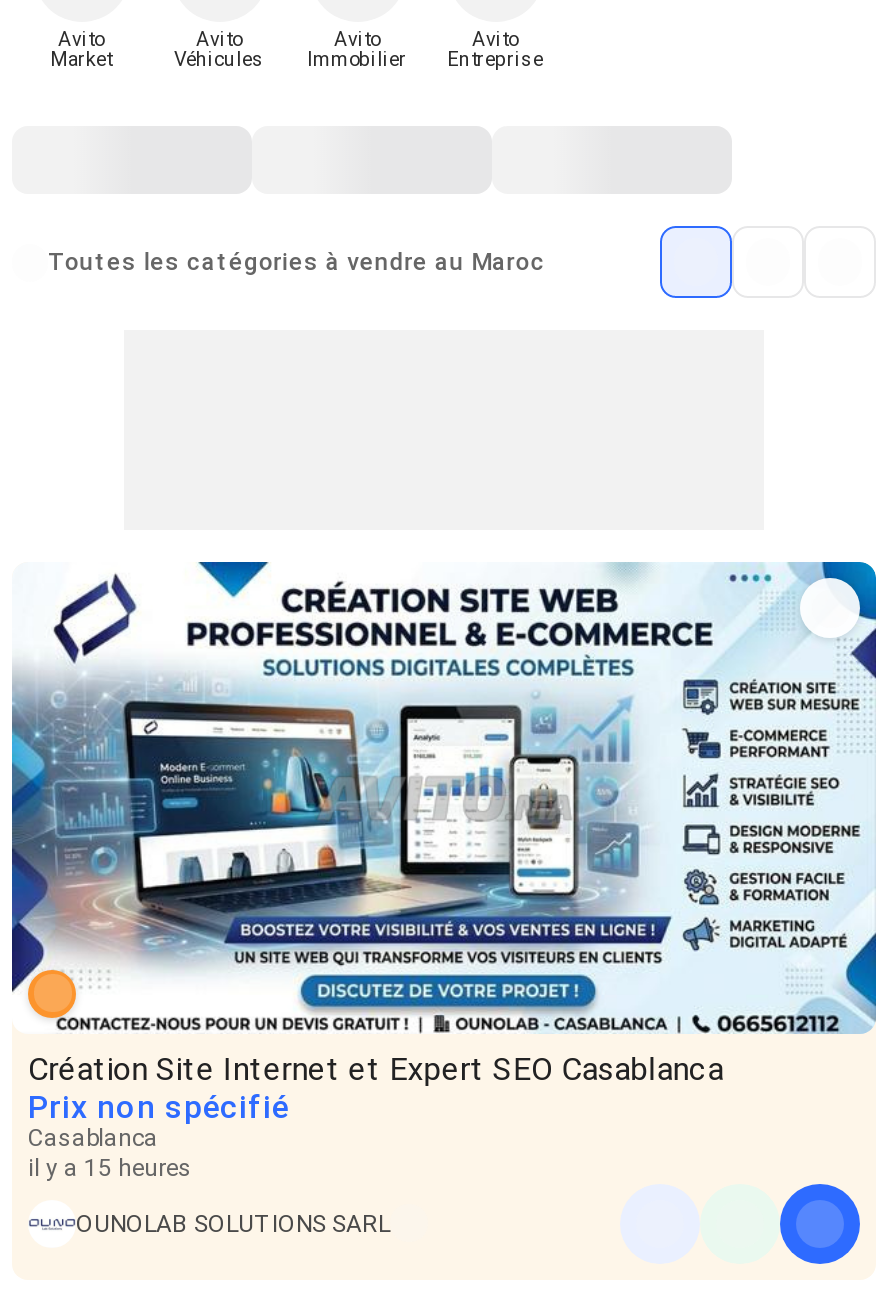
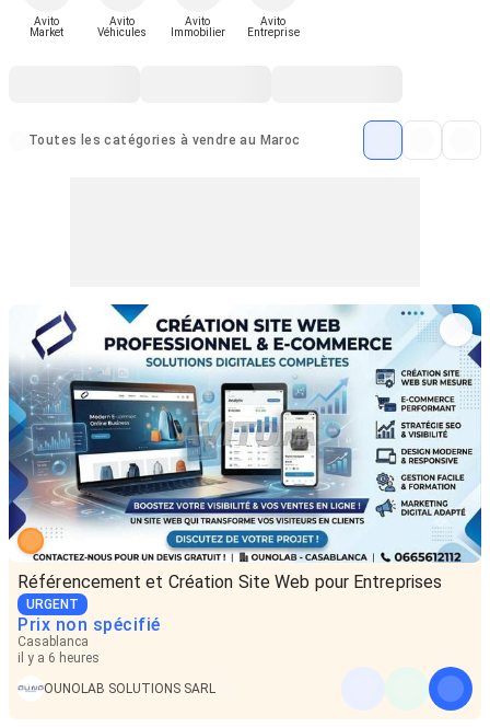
[28,1049,723,1087] Création Site Internet et Expert SEO Casablanca -> [17,571,442,612] Référencement et Création Site Web pour Entreprises | URGENT
[28,1153,192,1181] il y a 15 heures -> [17,650,100,665] il y a 6 heures

